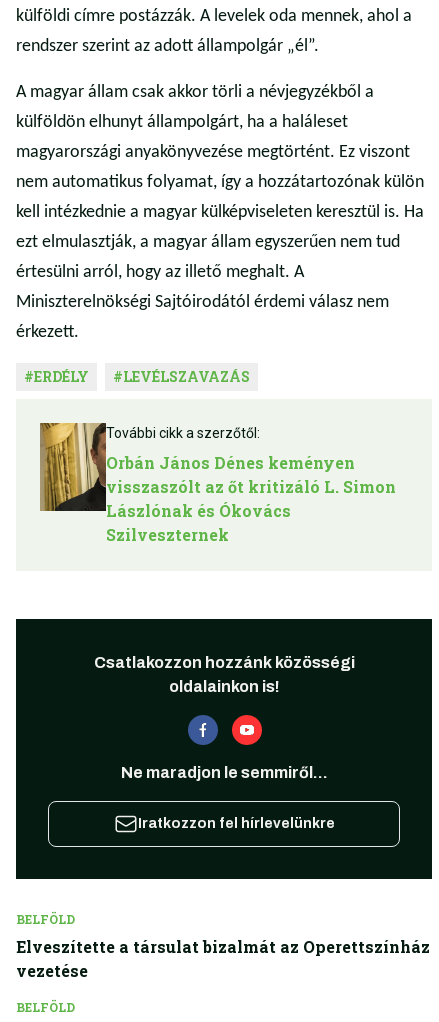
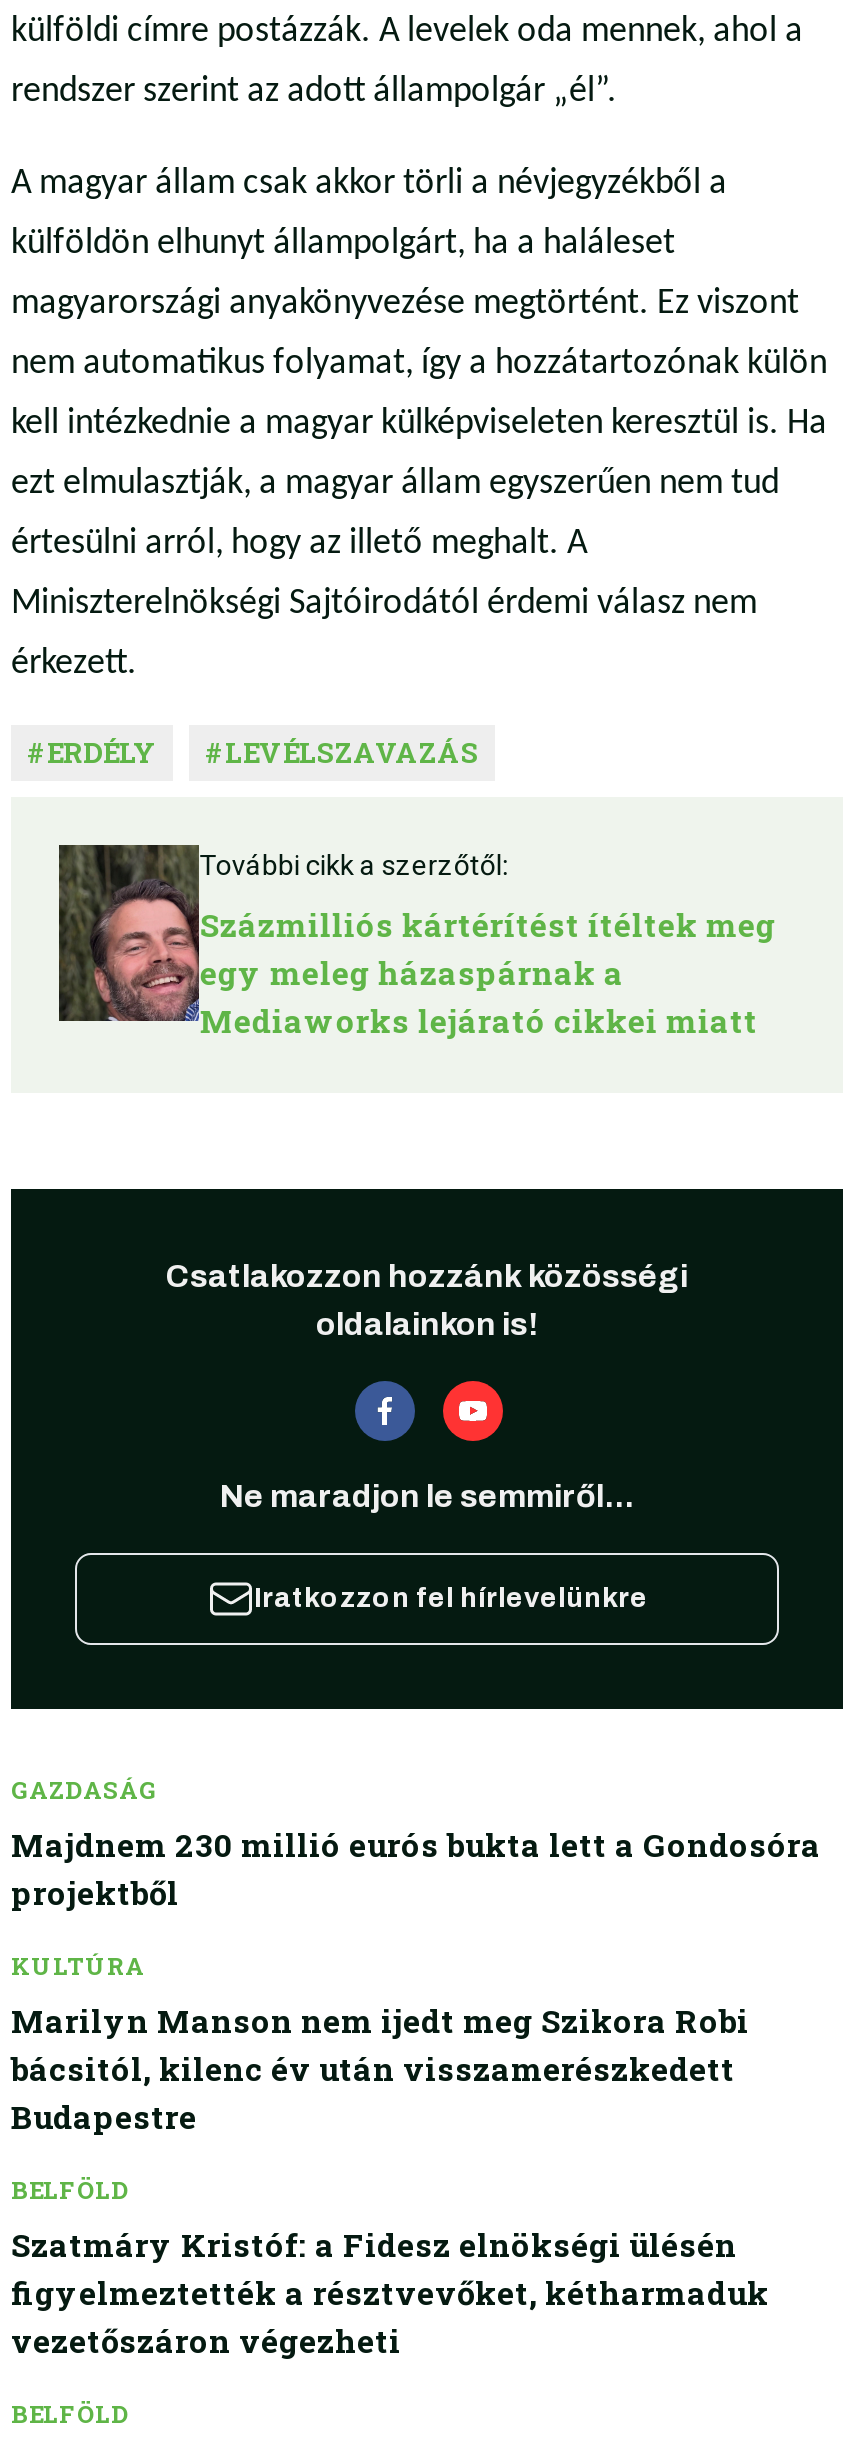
[40,422,395,545] [image] | Orbán János Dénes keményen | visszaszólt az őt kritizáló L. Simon | Lászlónak és Ókovács | Szilveszternek -> [59,843,776,1042] [image] | Százmilliós kártérítést ítéltek meg | egy meleg házaspárnak a | Mediaworks lejárató cikkei miatt
moved [93,654,354,831] -> [166,1260,688,1614]: Csatlakozzon hozzánk közösségi | oldalainkon is! | Ne maradjon le semmiről... | Iratkozzon fel hírlevelünkre
none -> [11,1774,821,2138] GAZDASÁG | Majdnem 230 millió eurós bukta lett a Gondosóra | projektből | KULTÚRA | Marilyn Manson nem ijedt meg Szikora Robi | bácsitól, kilenc év után visszamerészkedett | Budapestre
[16,936,430,981] Elveszítette a társulat bizalmát az Operettszínház | vezetése -> [11,2224,769,2362] Szatmáry Kristóf: a Fidesz elnökségi ülésén | figyelmeztették a résztvevőket, kétharmaduk | vezetőszáron végezheti

